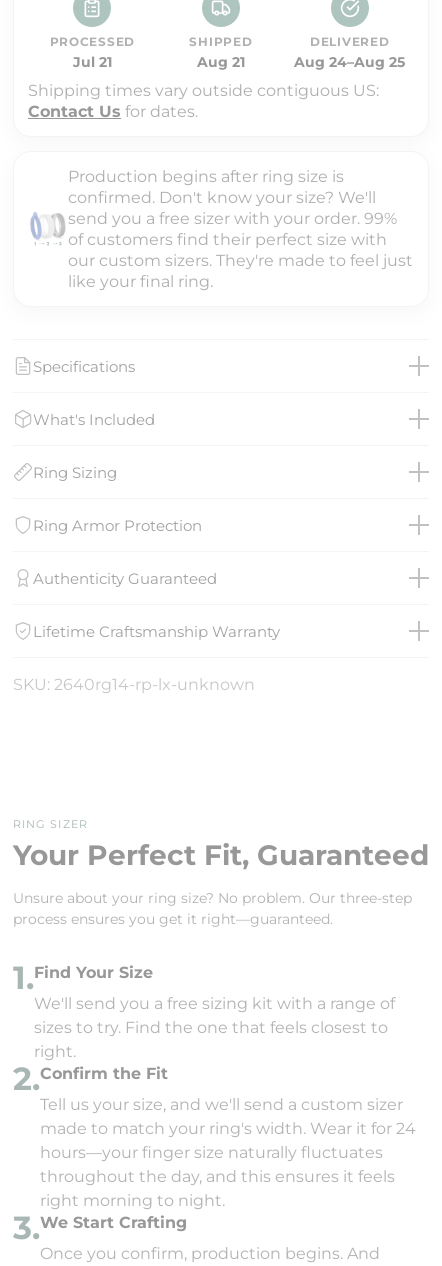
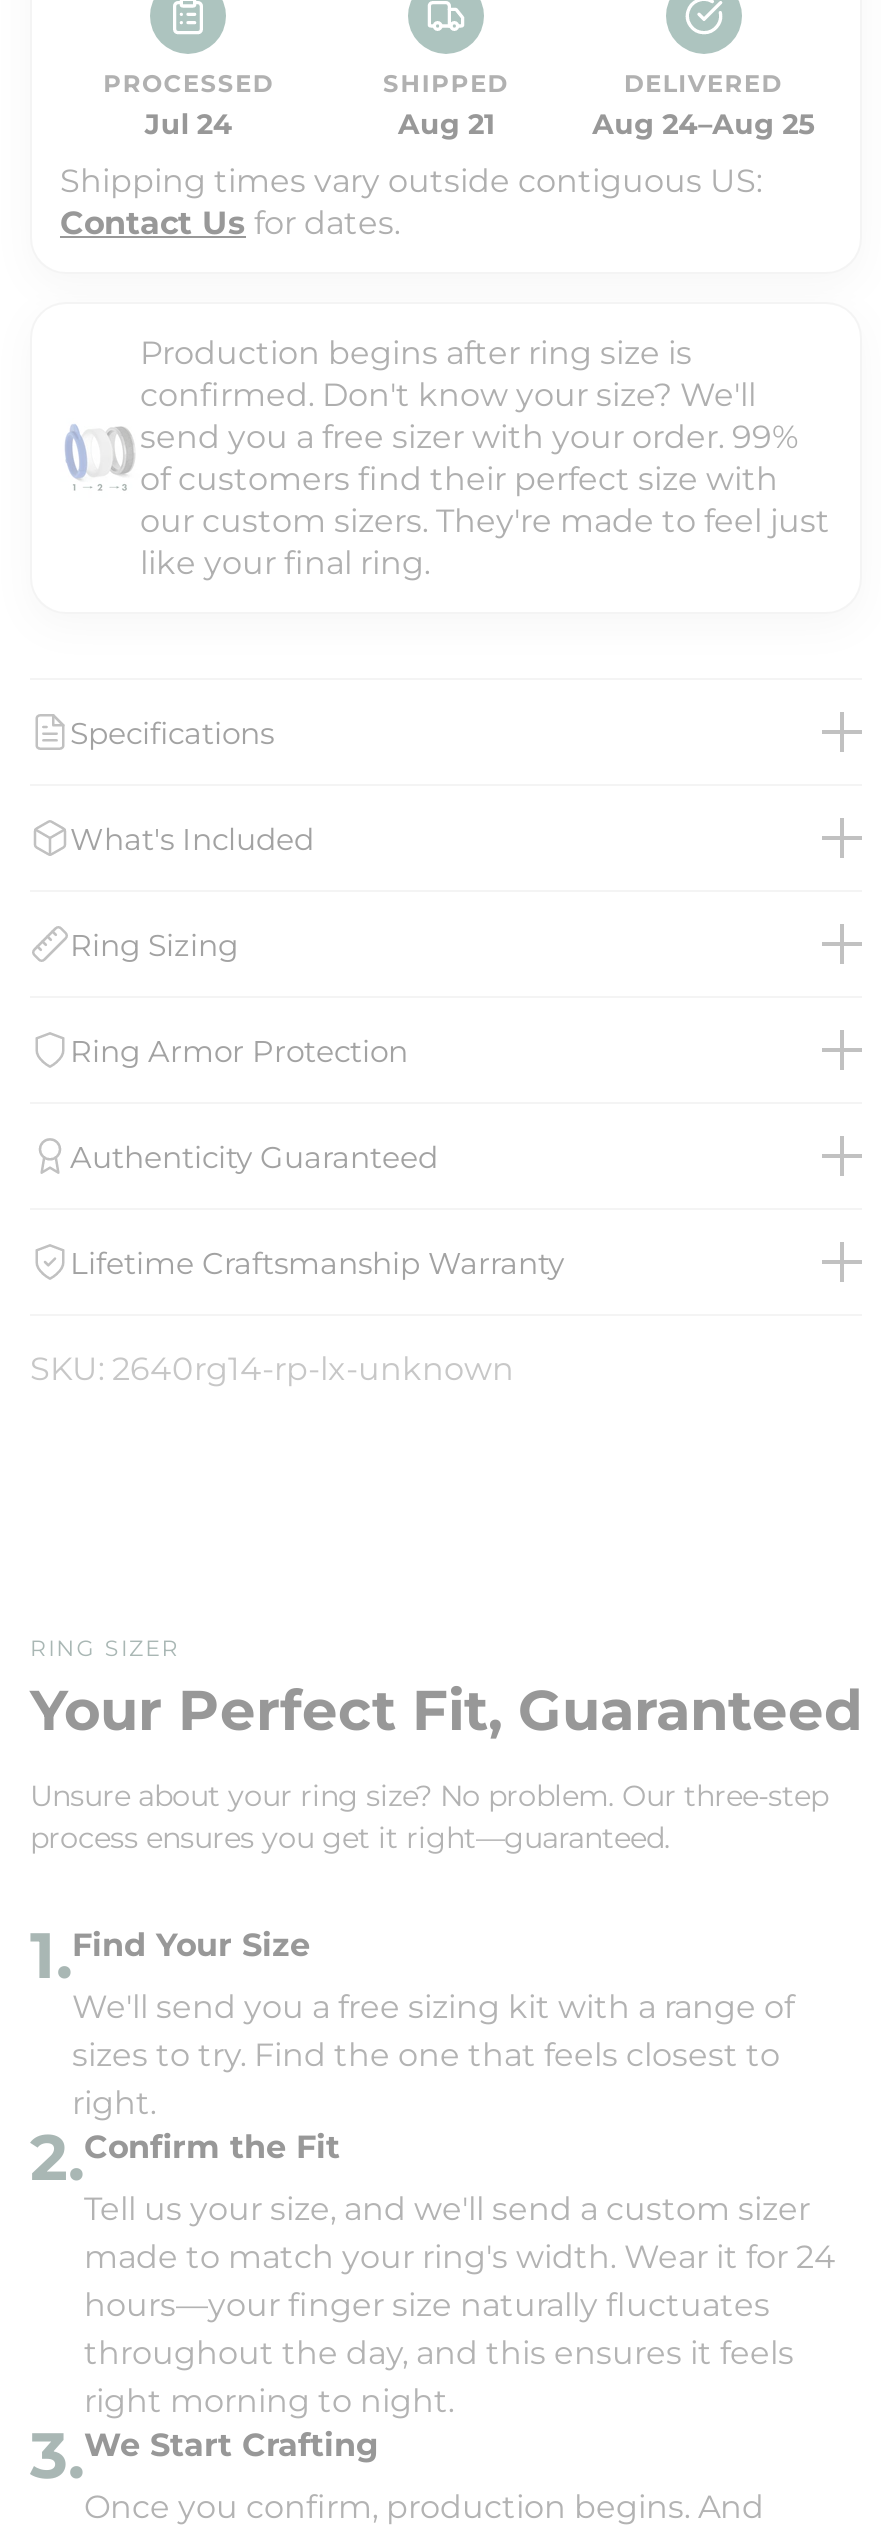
[73,53,112,71] Jul 21 -> [145,106,233,142] Jul 24

